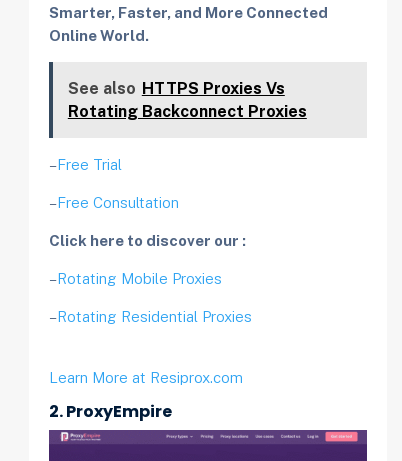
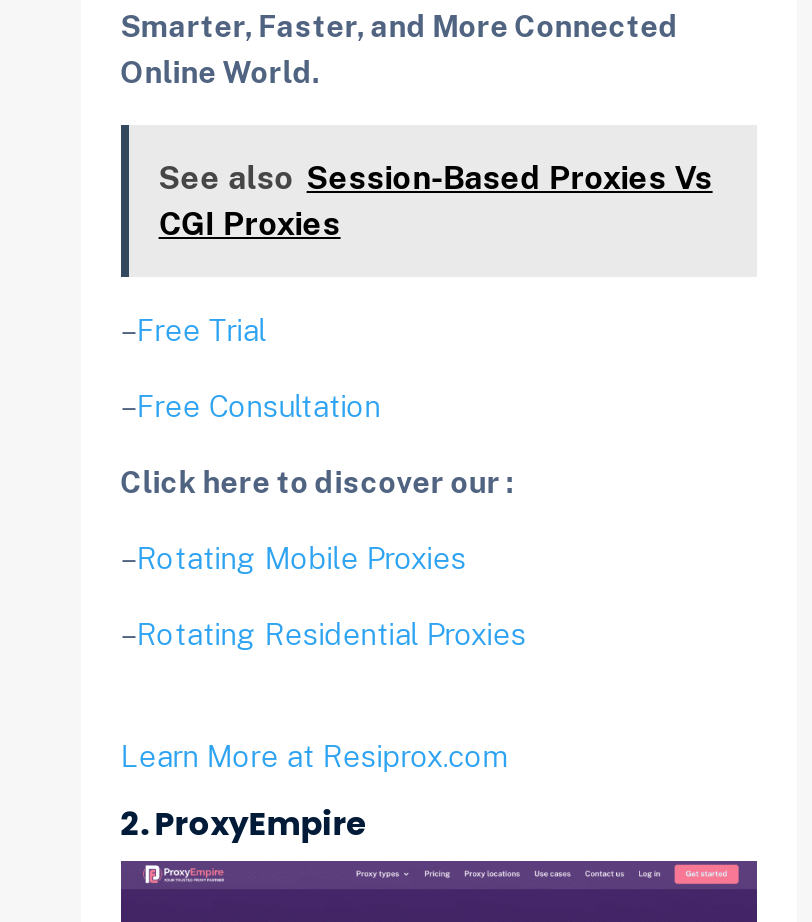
[68,79,307,121] See also HTTPS Proxies Vs | Rotating Backconnect Proxies -> [159,158,713,242] See also Session-Based Proxies Vs | CGI Proxies

